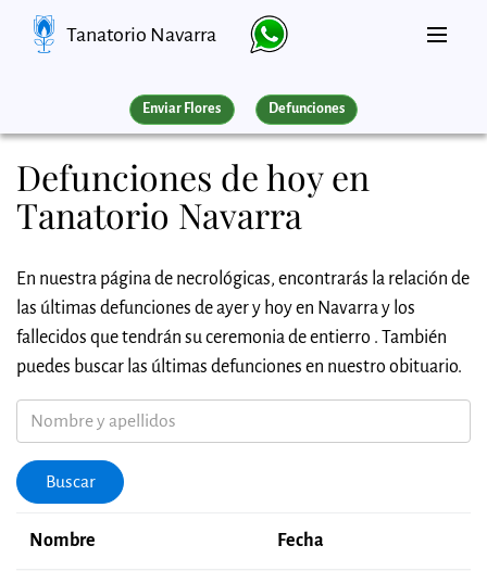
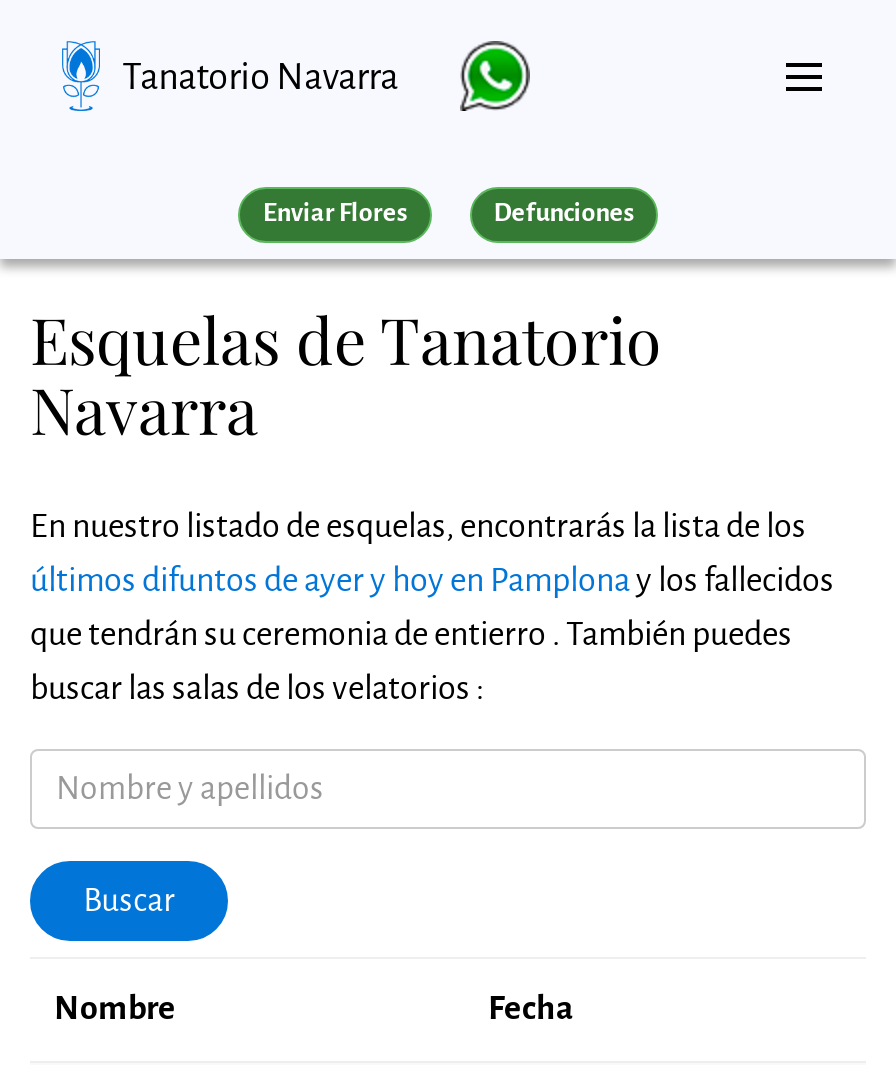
[16,153,370,238] Defunciones de hoy en | Tanatorio Navarra -> [30,295,662,451] Esquelas de Tanatorio | Navarra
[16,269,470,289] En nuestra página de necrológicas, encontrarás la relación de -> [30,509,806,545] En nuestro listado de esquelas, encontrarás la lista de los
[16,298,415,318] las últimas defunciones de ayer y hoy en Navarra y los -> [30,563,834,599] últimos difuntos de ayer y hoy en Pamplona y los fallecidos
[16,328,447,347] fallecidos que tendrán su ceremonia de entierro . También -> [30,617,792,653] que tendrán su ceremonia de entierro . También puedes
[16,357,462,376] puedes buscar las últimas defunciones en nuestro obituario. -> [30,671,484,707] buscar las salas de los velatorios :

